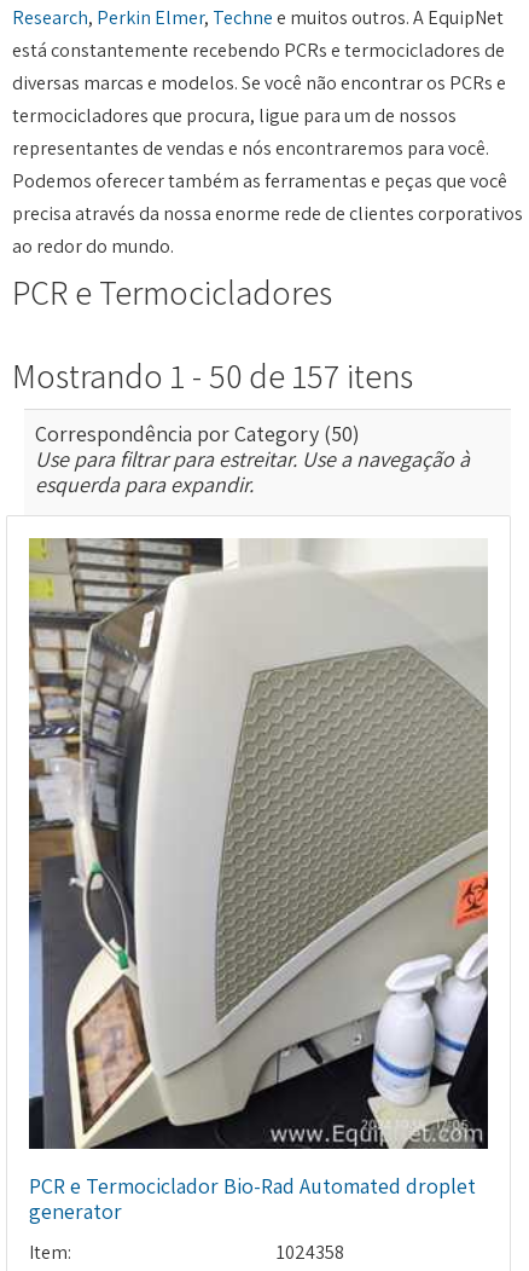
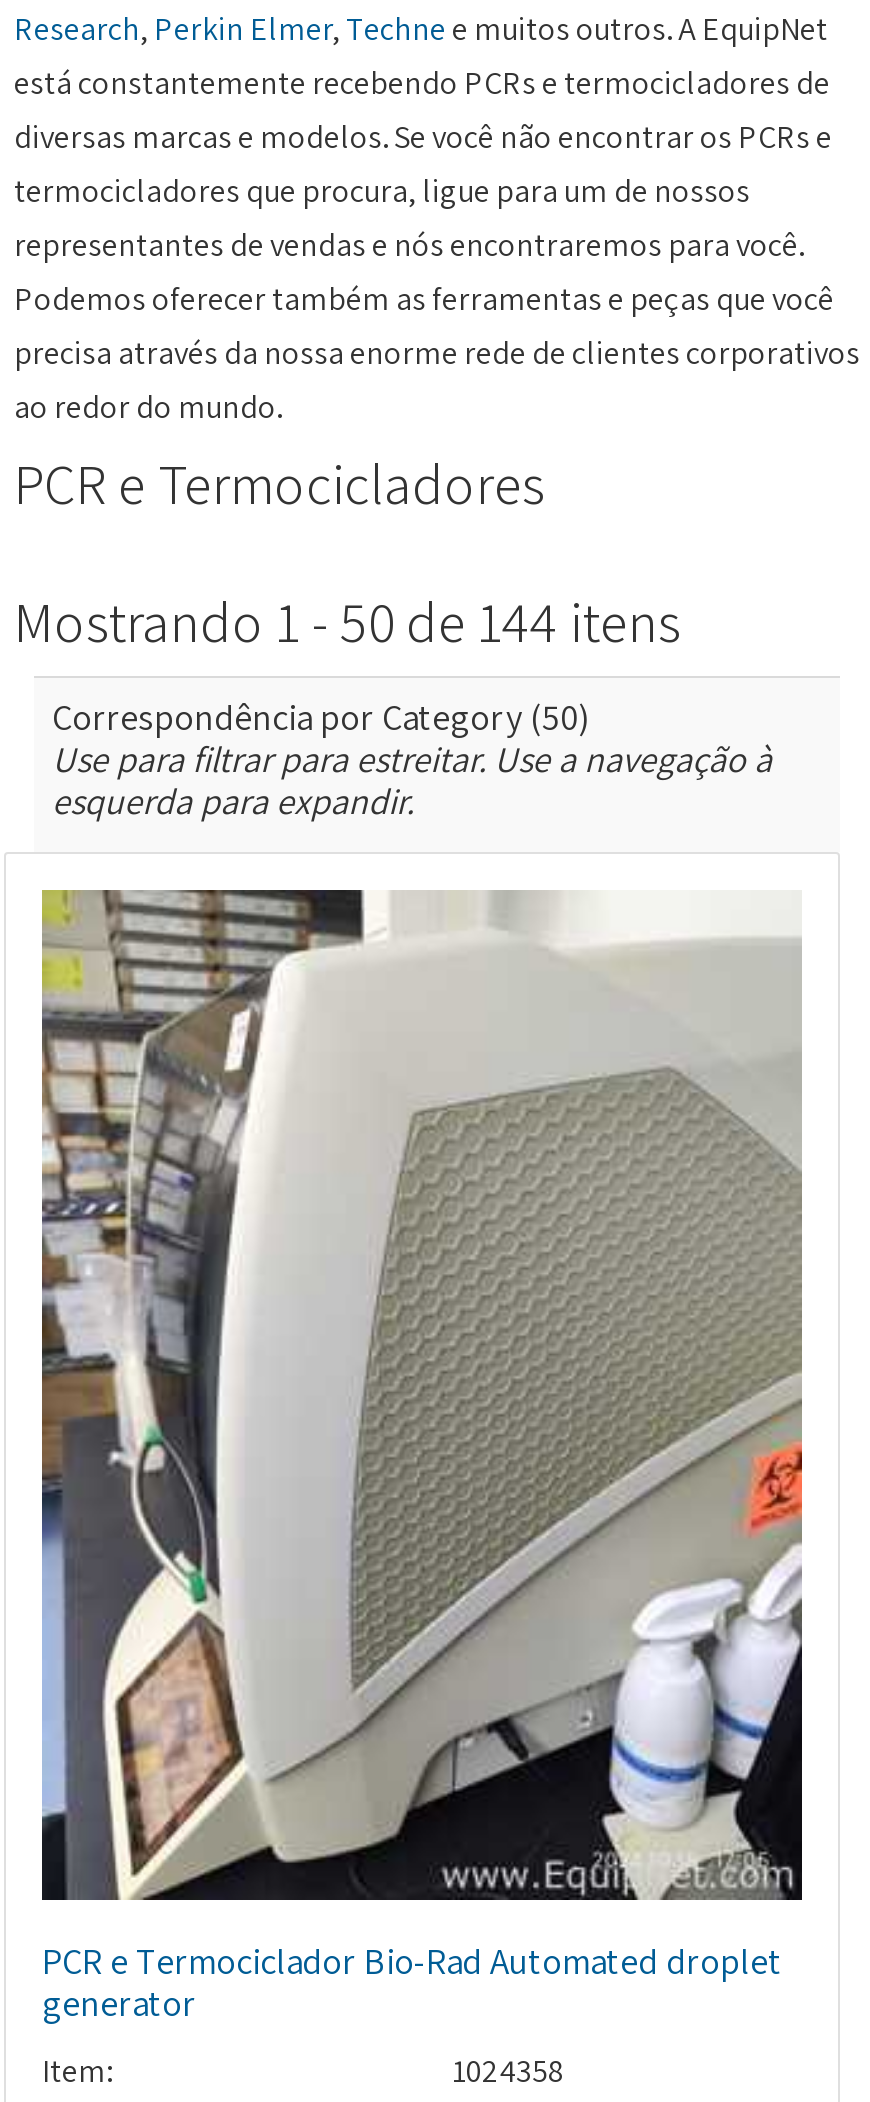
[12,353,413,398] Mostrando 1 - 50 de 157 itens -> [14,584,680,658] Mostrando 1 - 50 de 144 itens

